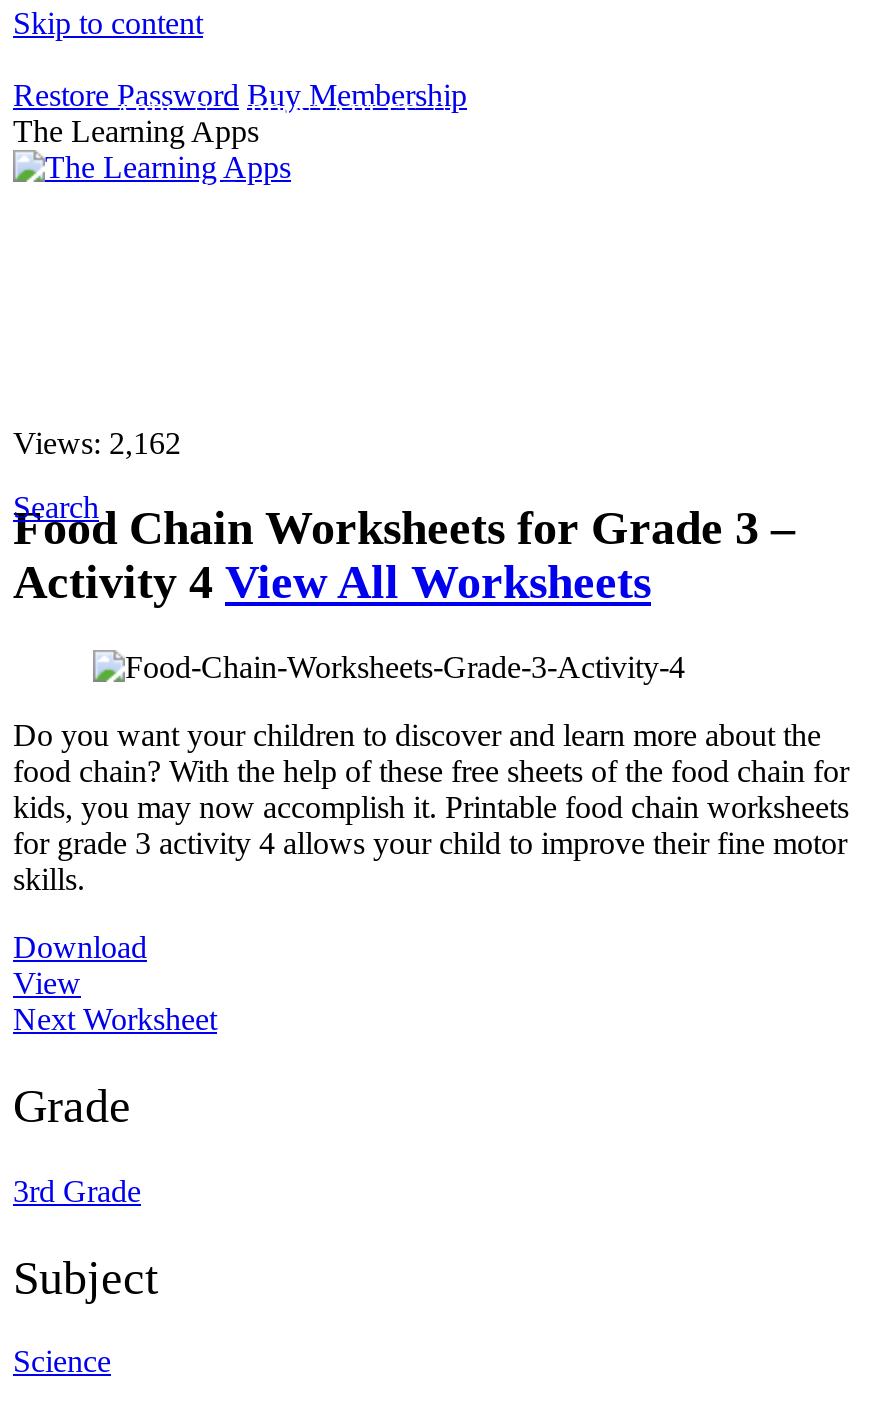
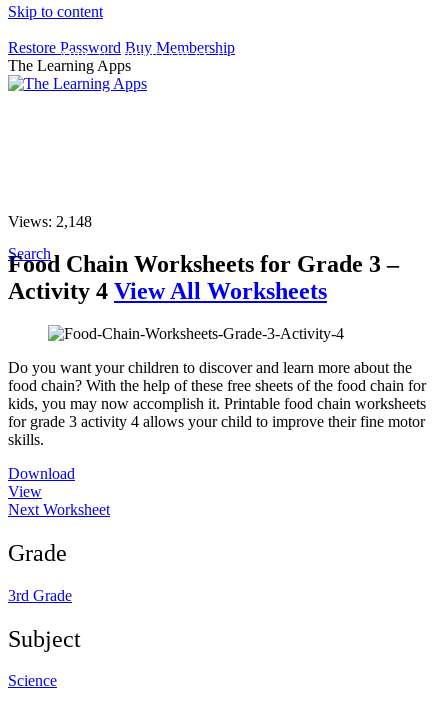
[13,426,181,460] Views: 2,162 -> [8,213,92,230] Views: 2,148

